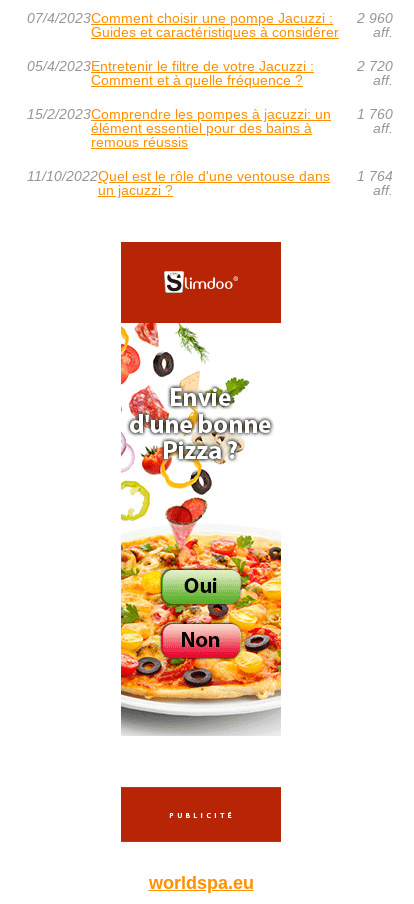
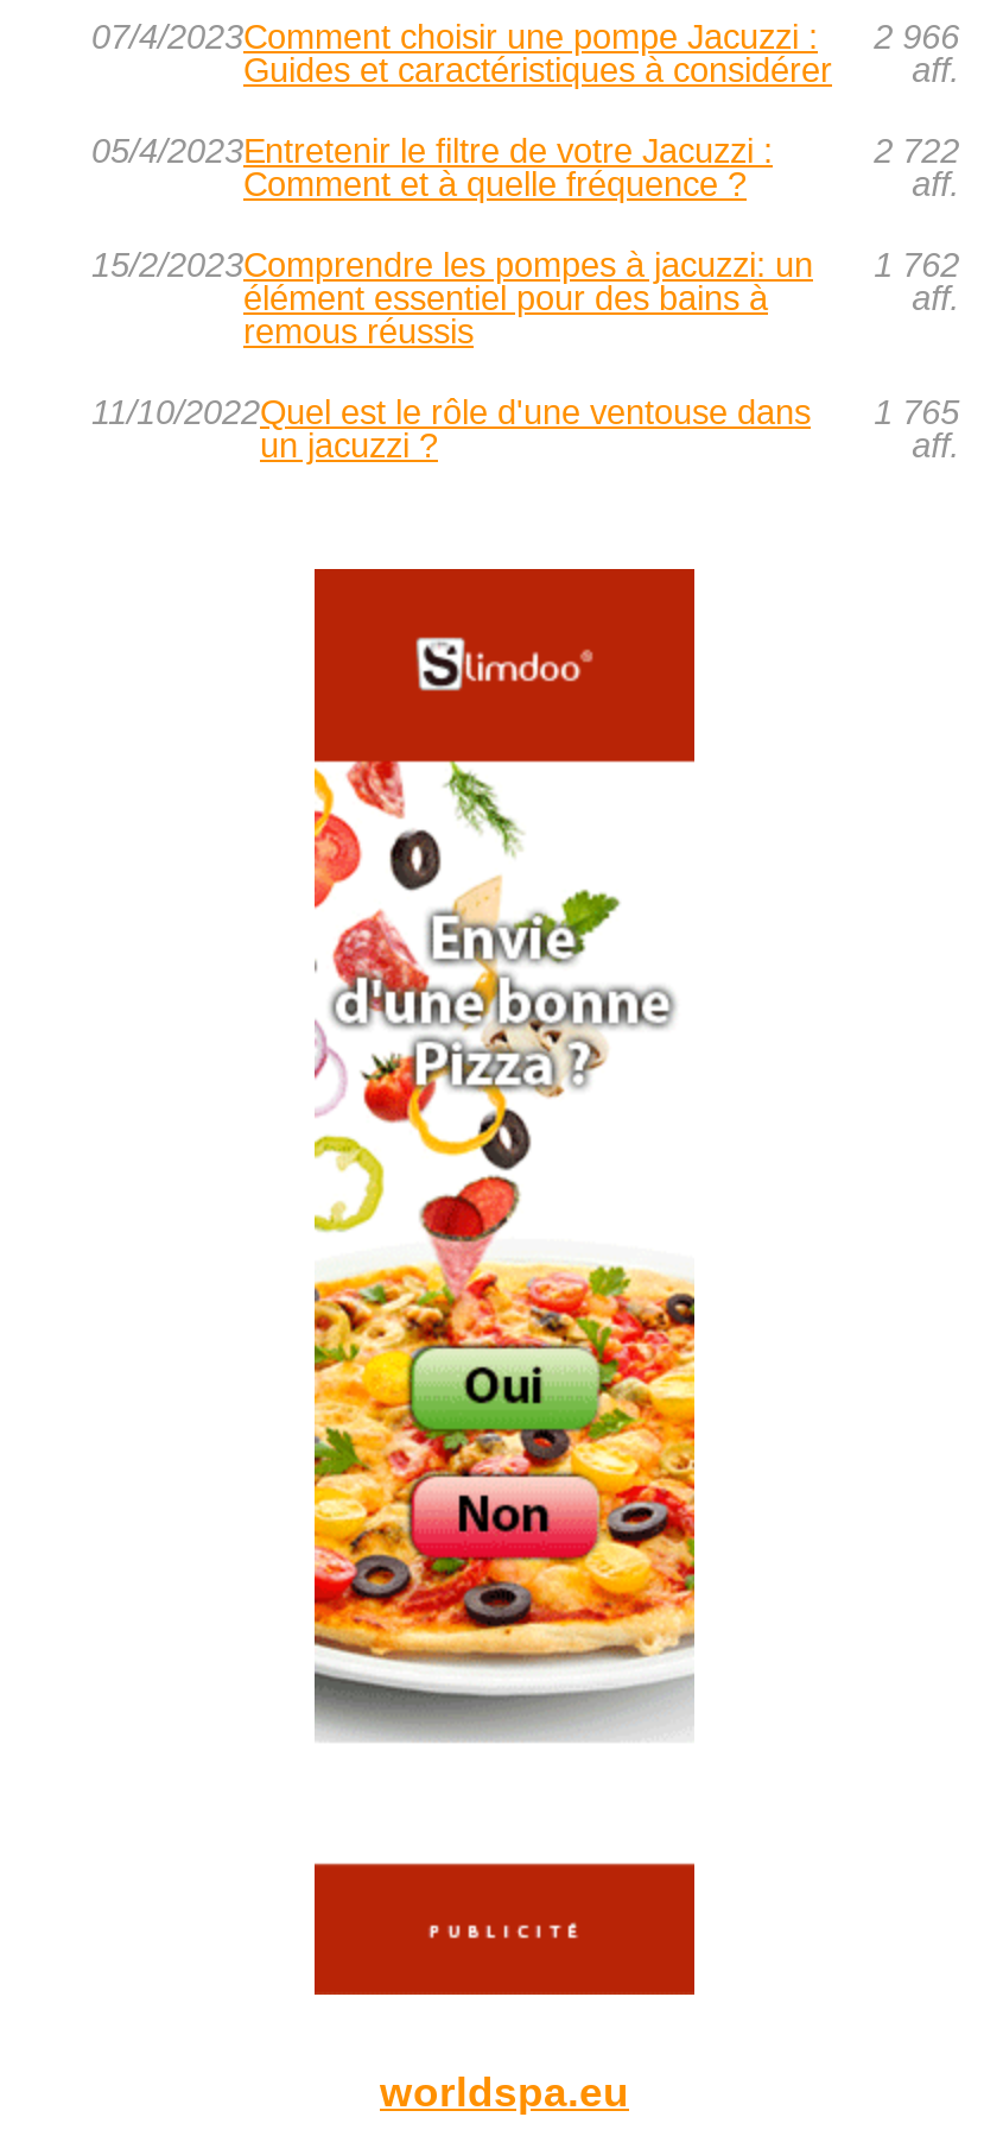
[27,10,393,26] 07/4/2023Comment choisir une pompe Jacuzzi : 2 960 -> [91,18,959,56] 07/4/2023Comment choisir une pompe Jacuzzi : 2 966
[357,58,393,74] 2 720 -> [874,132,959,170] 2 722
[27,106,393,122] 15/2/2023Comprendre les pompes à jacuzzi: un 1 760 -> [91,246,959,284] 15/2/2023Comprendre les pompes à jacuzzi: un 1 762
[27,168,393,184] 11/10/2022Quel est le rôle d'une ventouse dans 1 764 -> [91,393,959,431] 11/10/2022Quel est le rôle d'une ventouse dans 1 765

